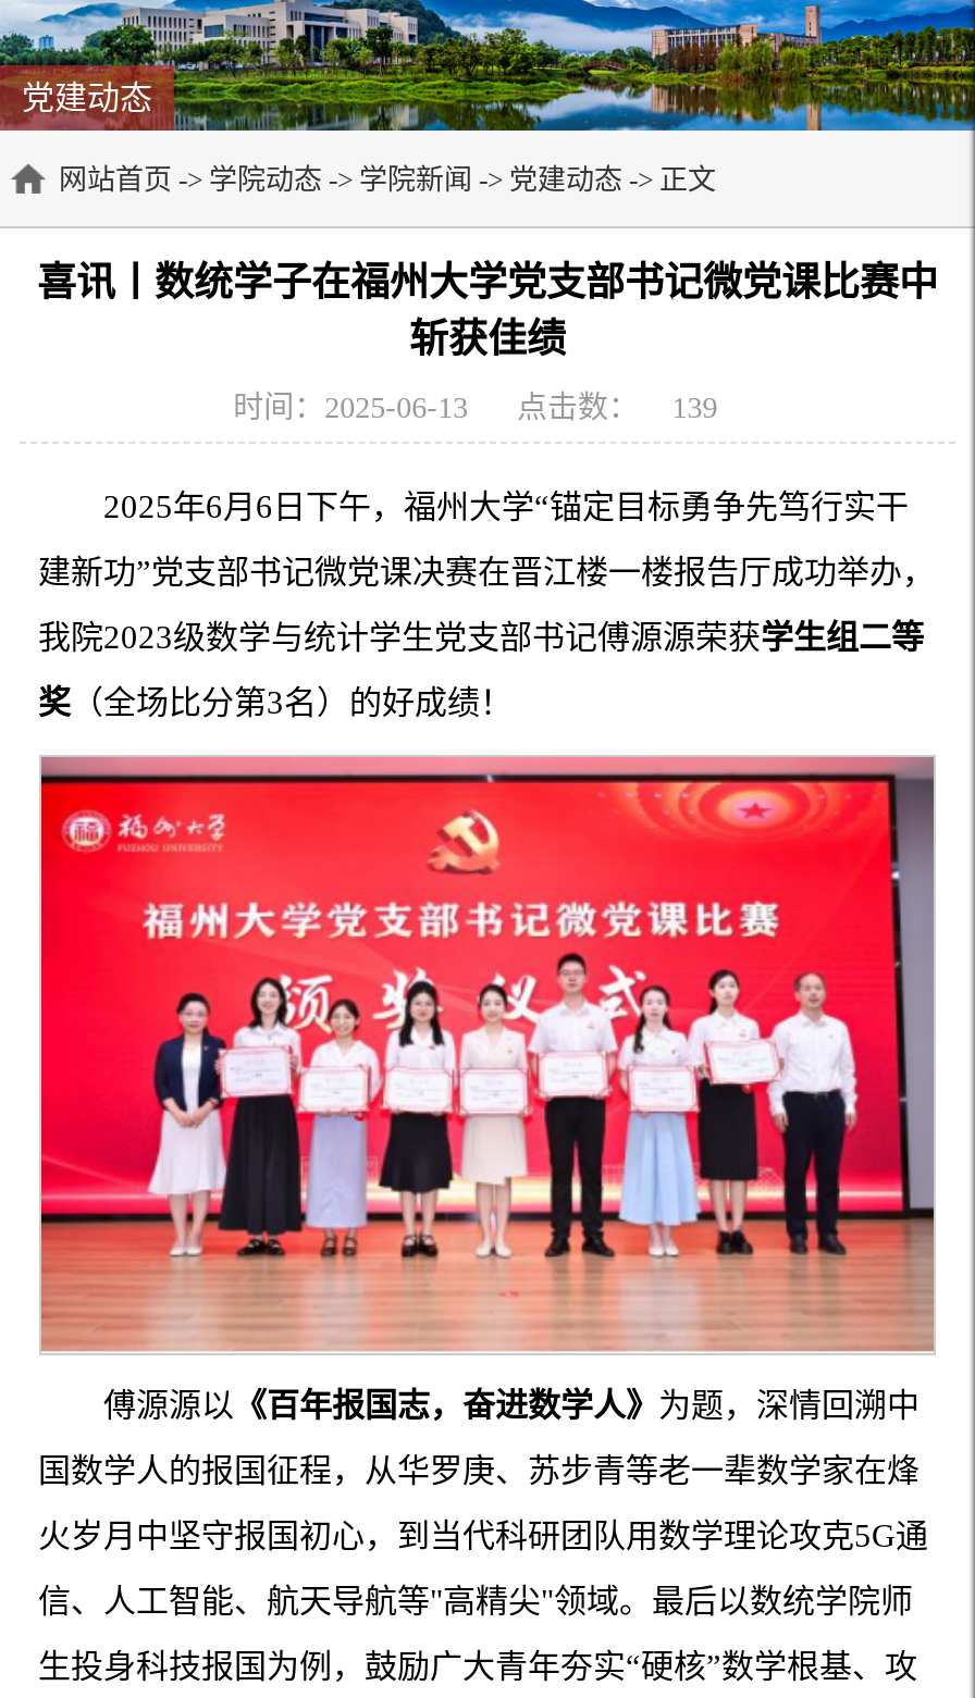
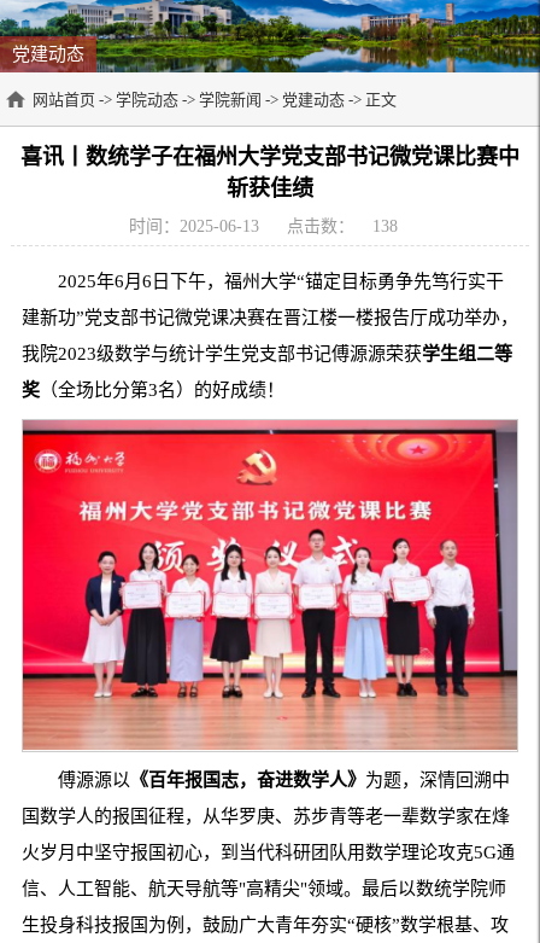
[233,393,718,425] 时间：2025-06-13 点击数： 139 -> [129,218,397,236] 时间：2025-06-13 点击数： 138

